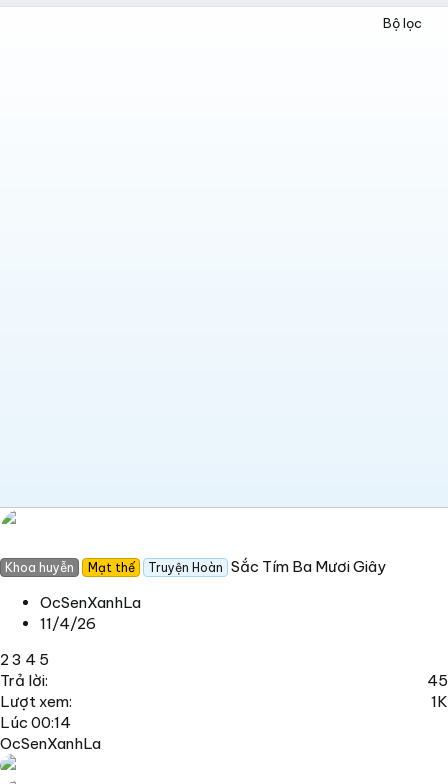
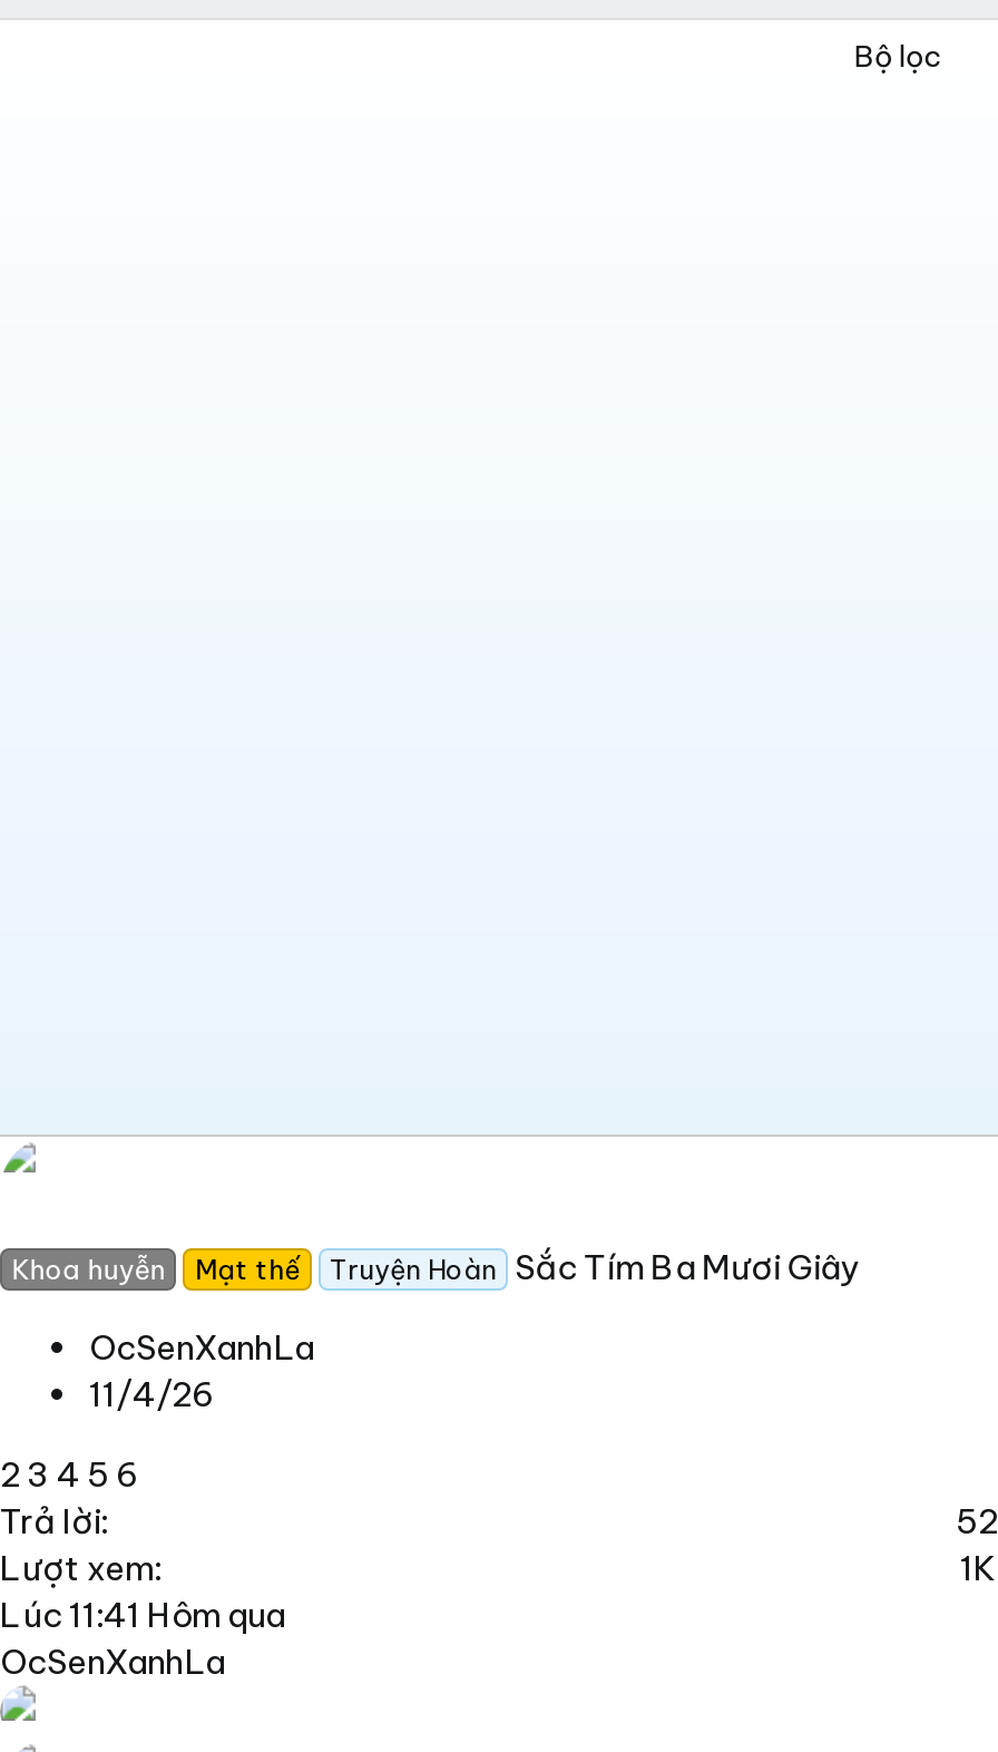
[0,650,49,669] 2 3 4 5 -> [0,1453,138,1496] 2 3 4 5 6
[427,671,448,690] 45 -> [956,1500,998,1542] 52
[0,713,71,732] Lúc 00:14 -> [0,1594,285,1636] Lúc 11:41 Hôm qua

